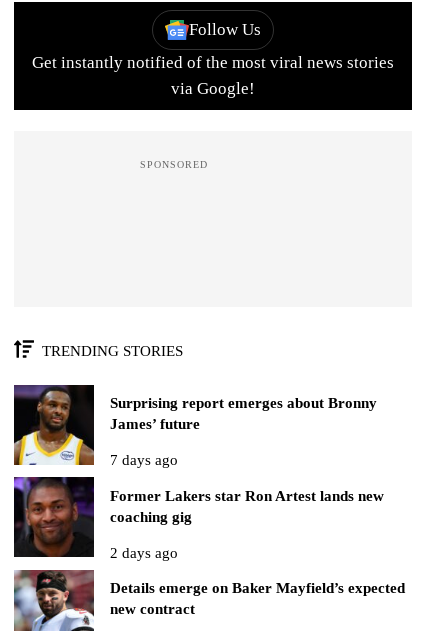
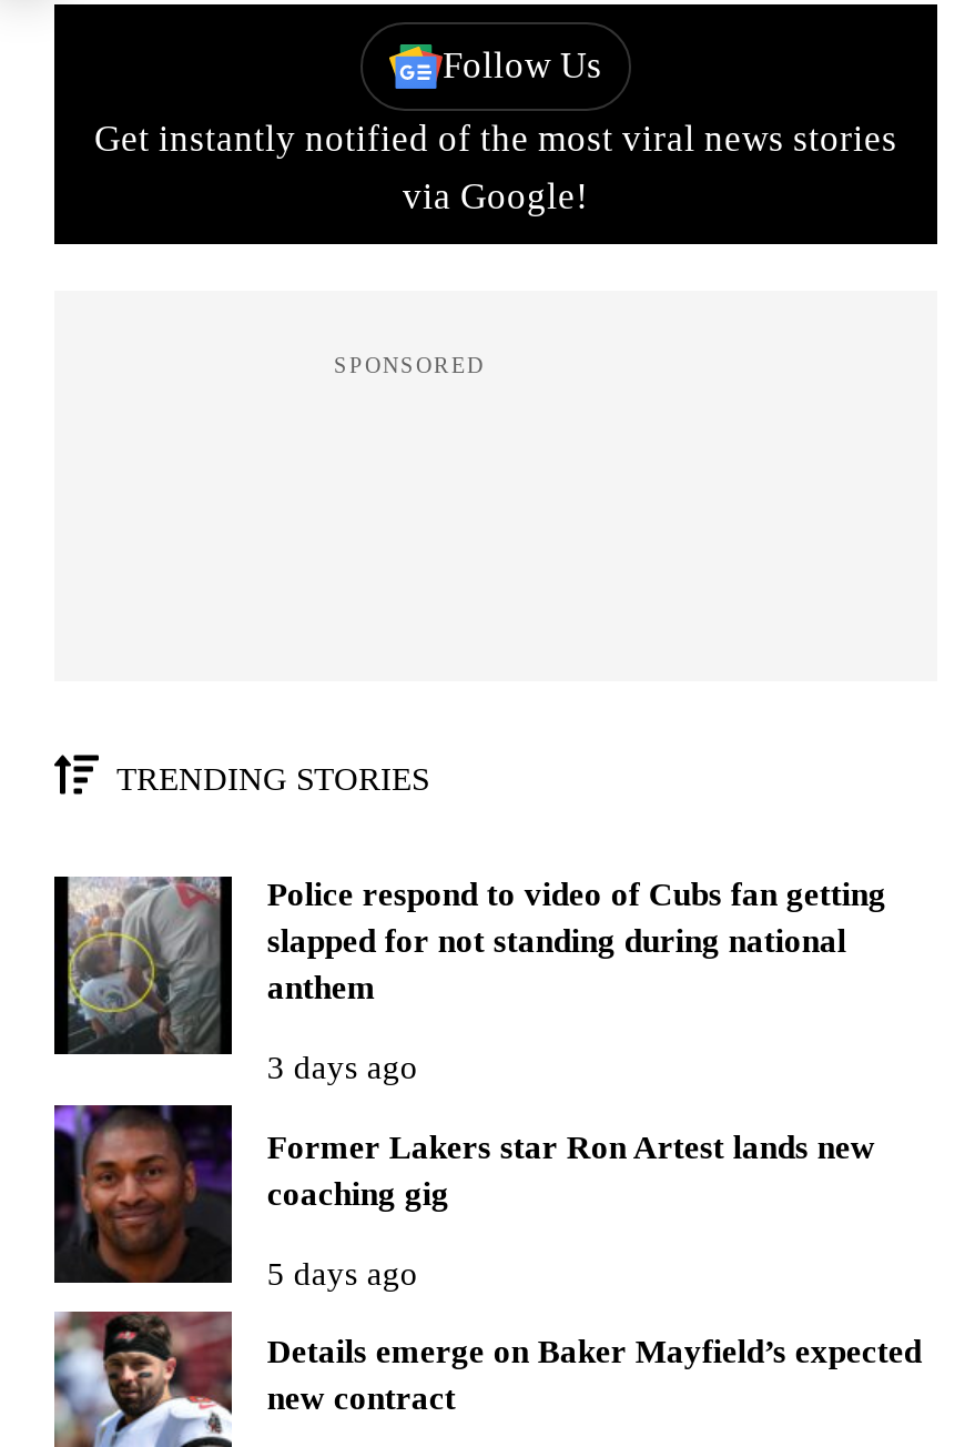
[13,384,377,466] [image] | Surprising report emerges about Bronny | James’ future -> [52,874,886,1079] [image] | Police respond to video of Cubs fan getting | slapped for not standing during national | anthem
[110,452,178,468] 7 days ago -> [267,1050,418,1085] 3 days ago
[110,545,178,561] 2 days ago -> [267,1255,418,1291] 5 days ago

